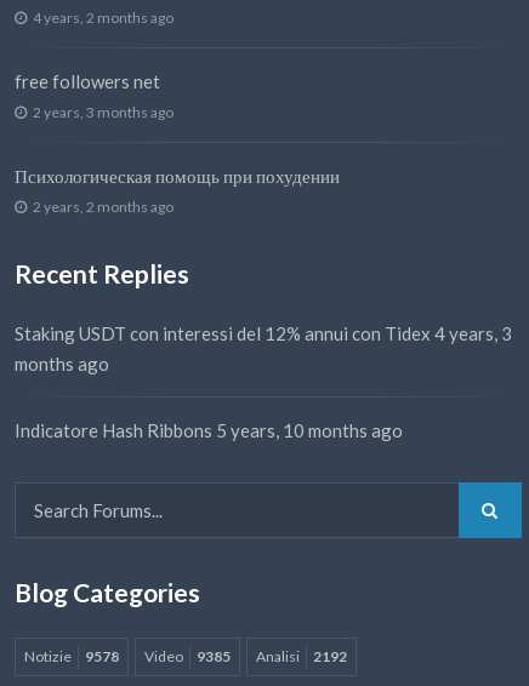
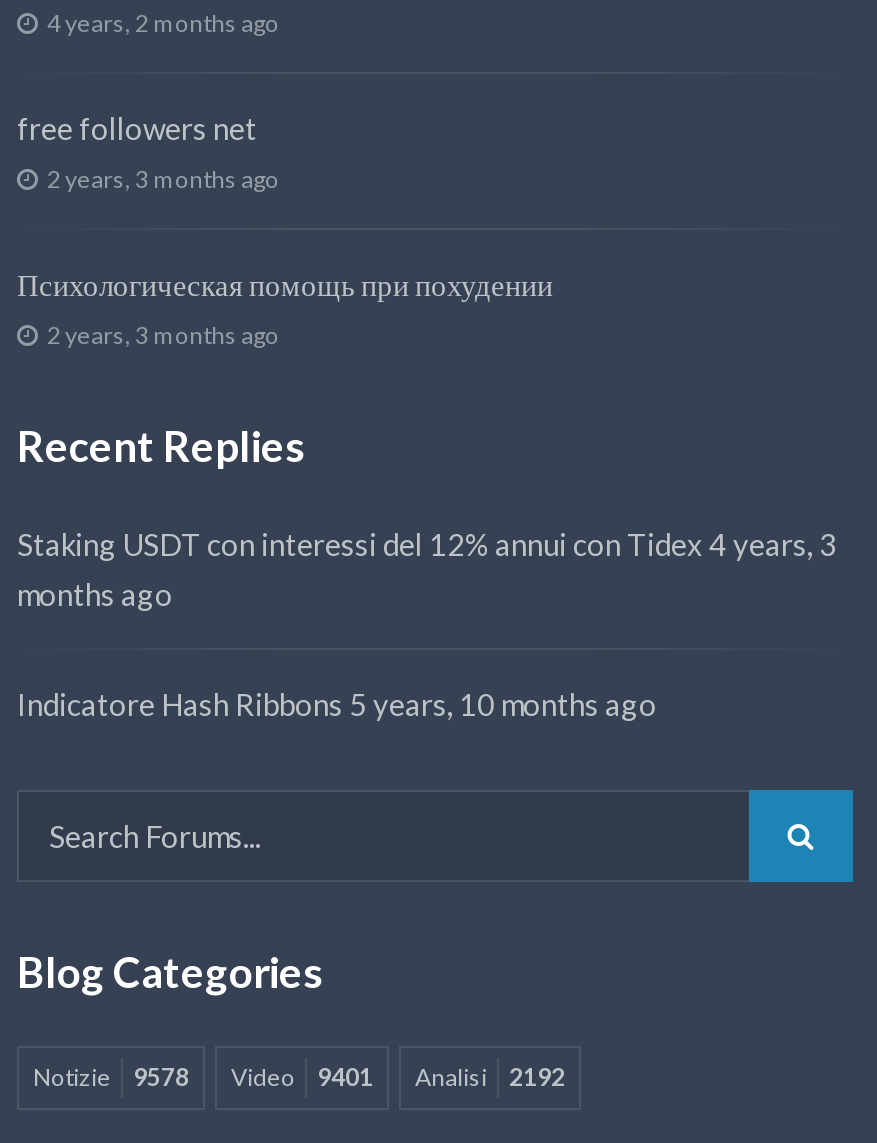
[33,198,174,216] 2 years, 2 months ago -> [47,321,279,351] 2 years, 3 months ago
[24,647,347,665] Notizie 9578 Video 9385 Analisi 2192 -> [33,1062,565,1092] Notizie 9578 Video 9401 Analisi 2192

